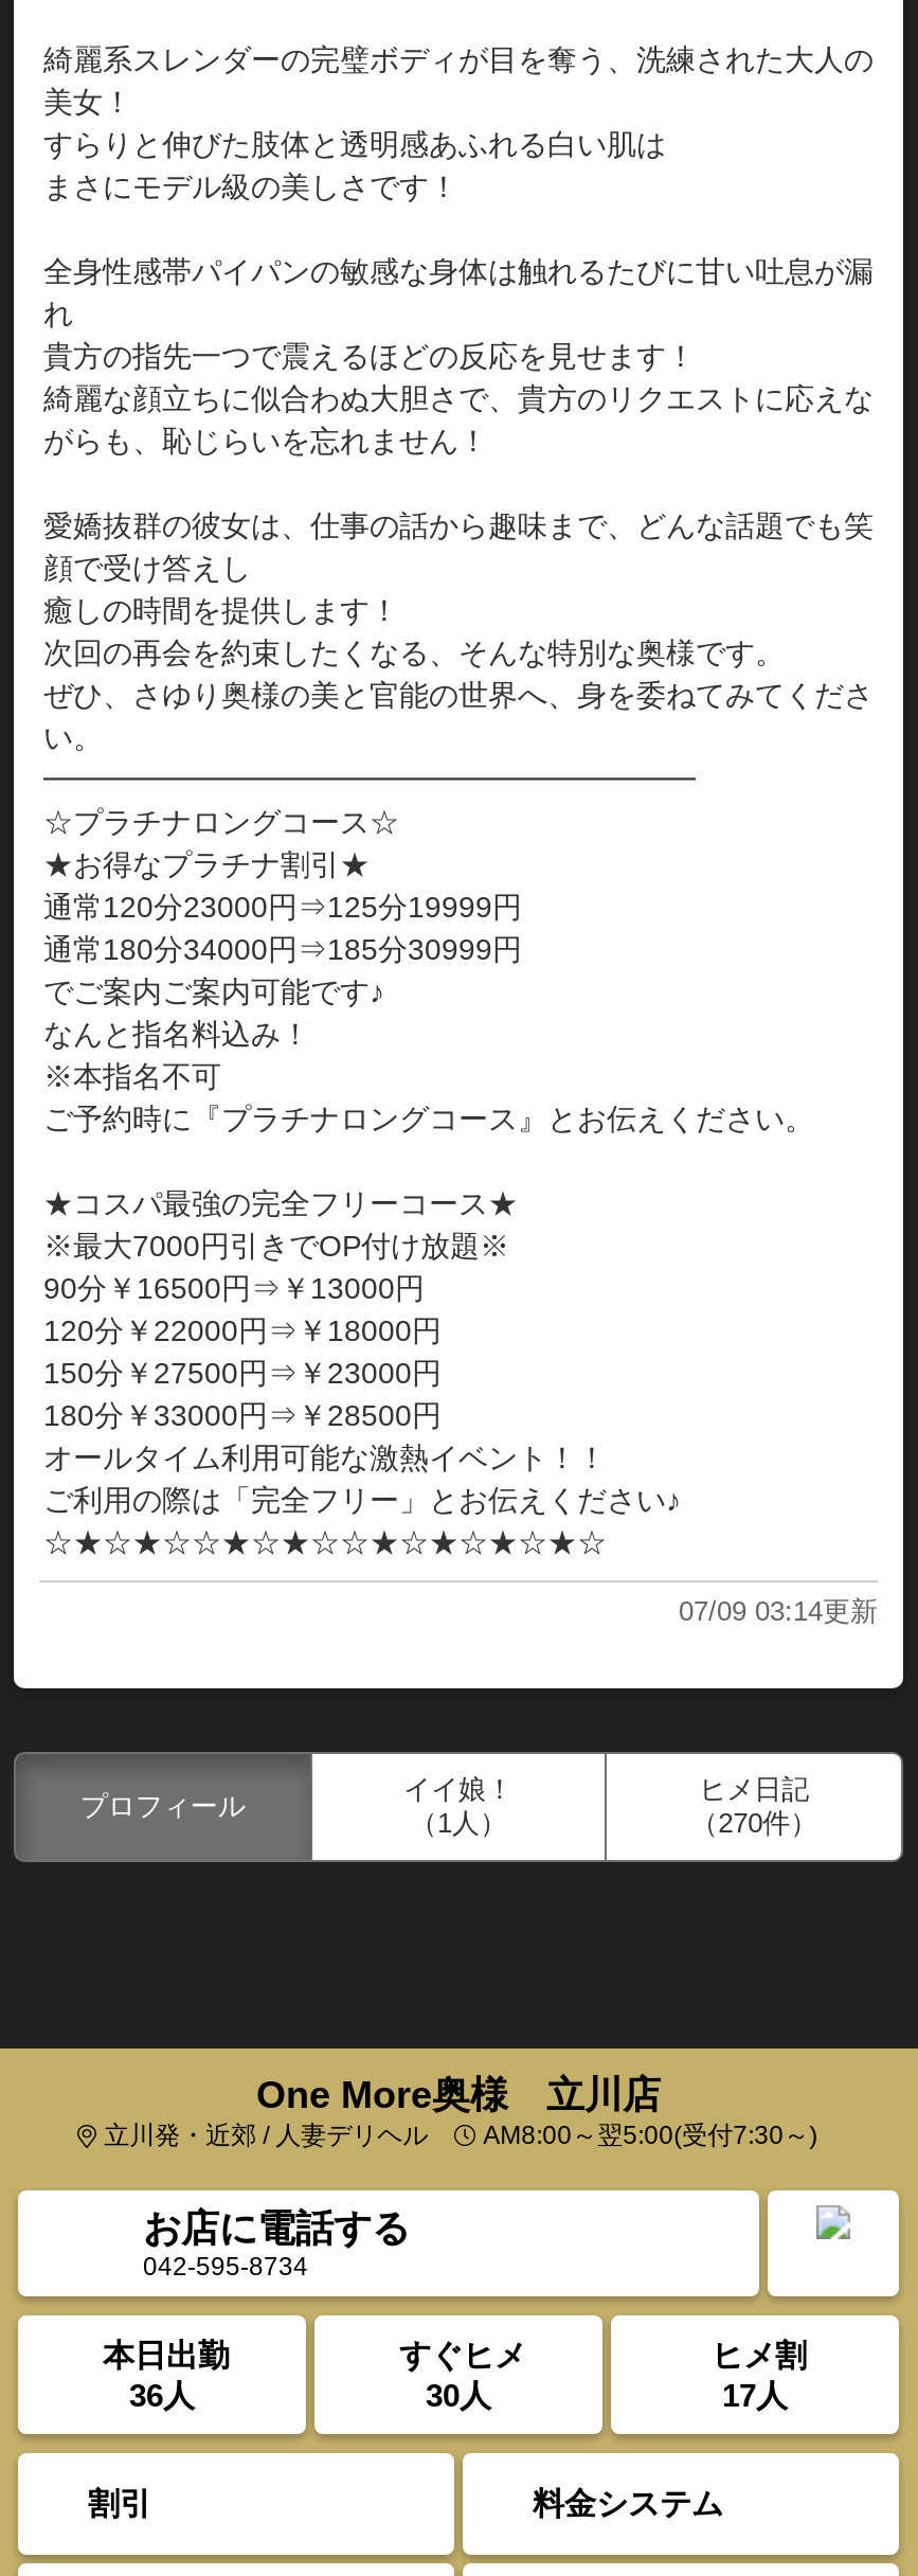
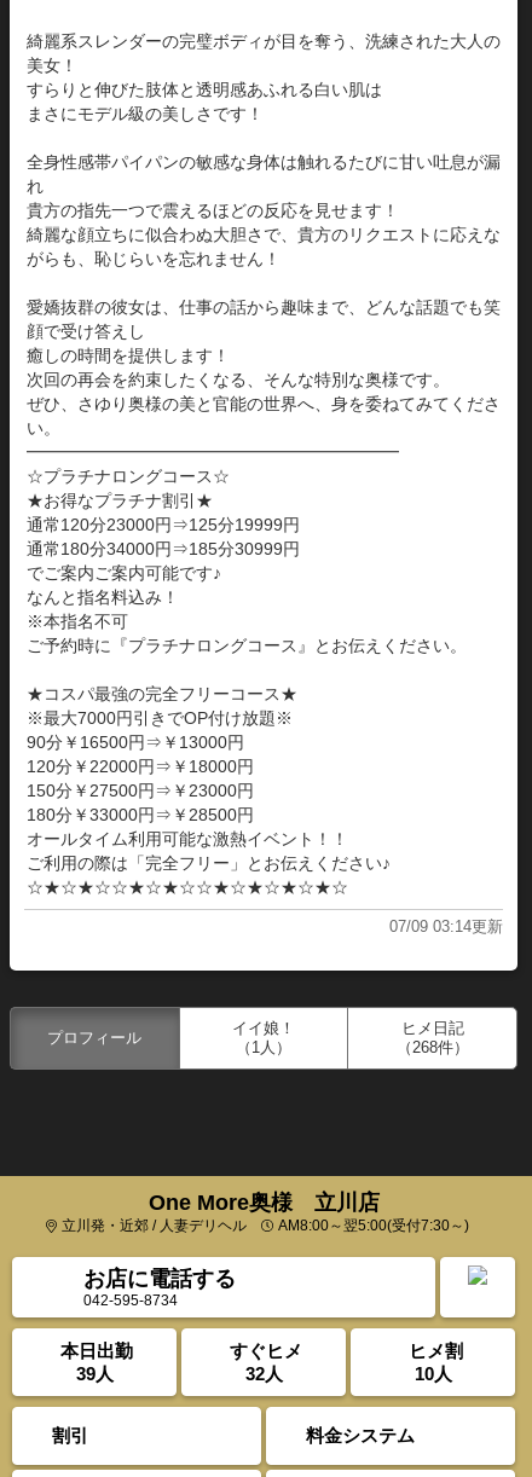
[691,1807,818,1839] （270件） -> [396,1038,469,1056] （268件）
[129,2377,195,2413] 36人 -> [76,1363,113,1384] 39人
[426,2377,491,2413] 30人 -> [245,1363,282,1384] 32人
[722,2377,788,2413] 17人 -> [414,1363,452,1384] 10人

